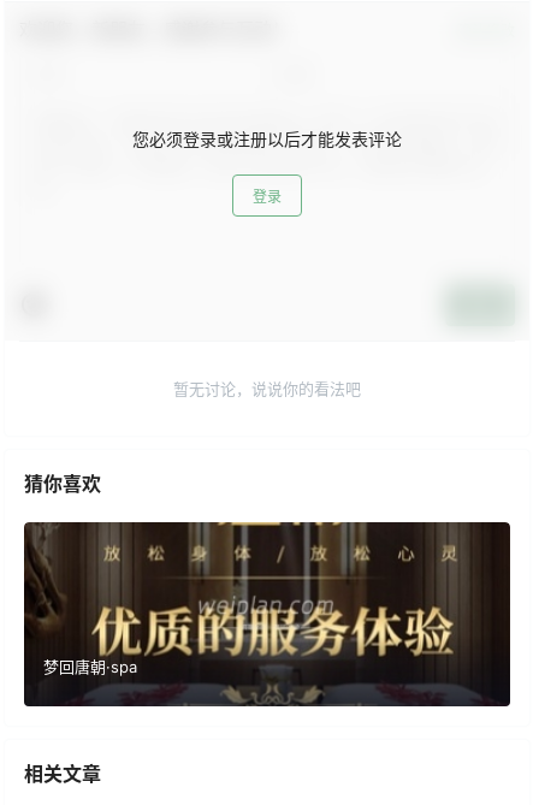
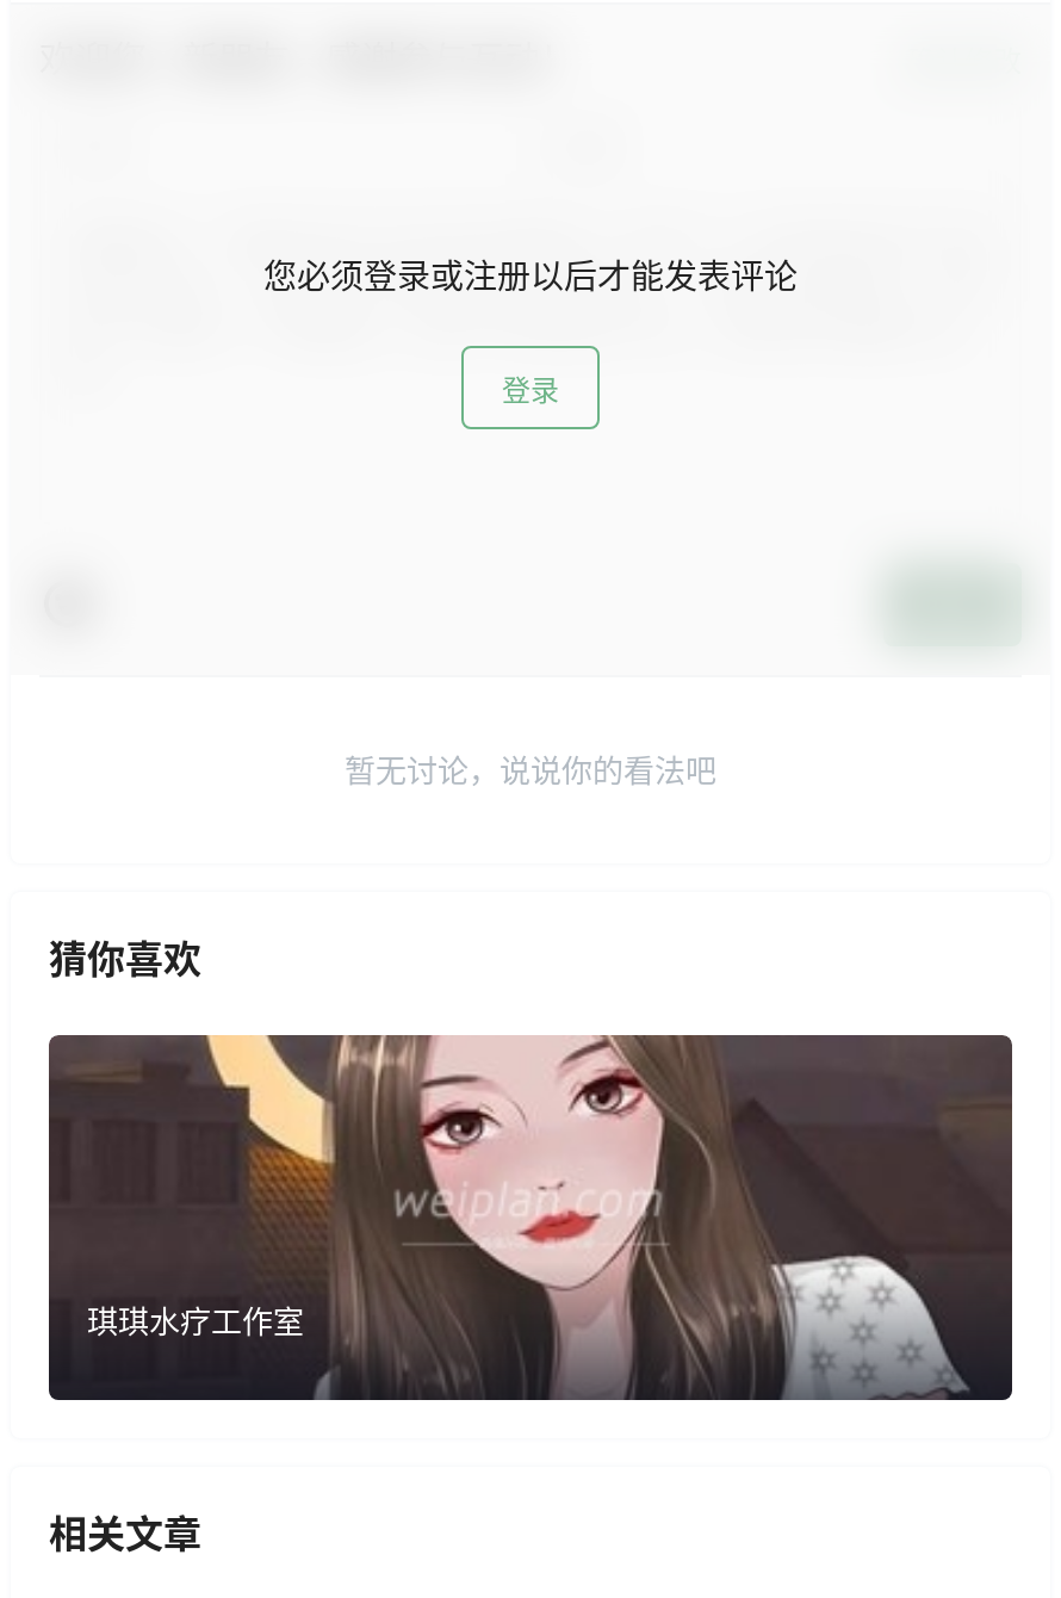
[25,521,509,705] [image] | 梦回唐朝·spa -> [49,1033,1012,1400] [image] | 琪琪水疗工作室

